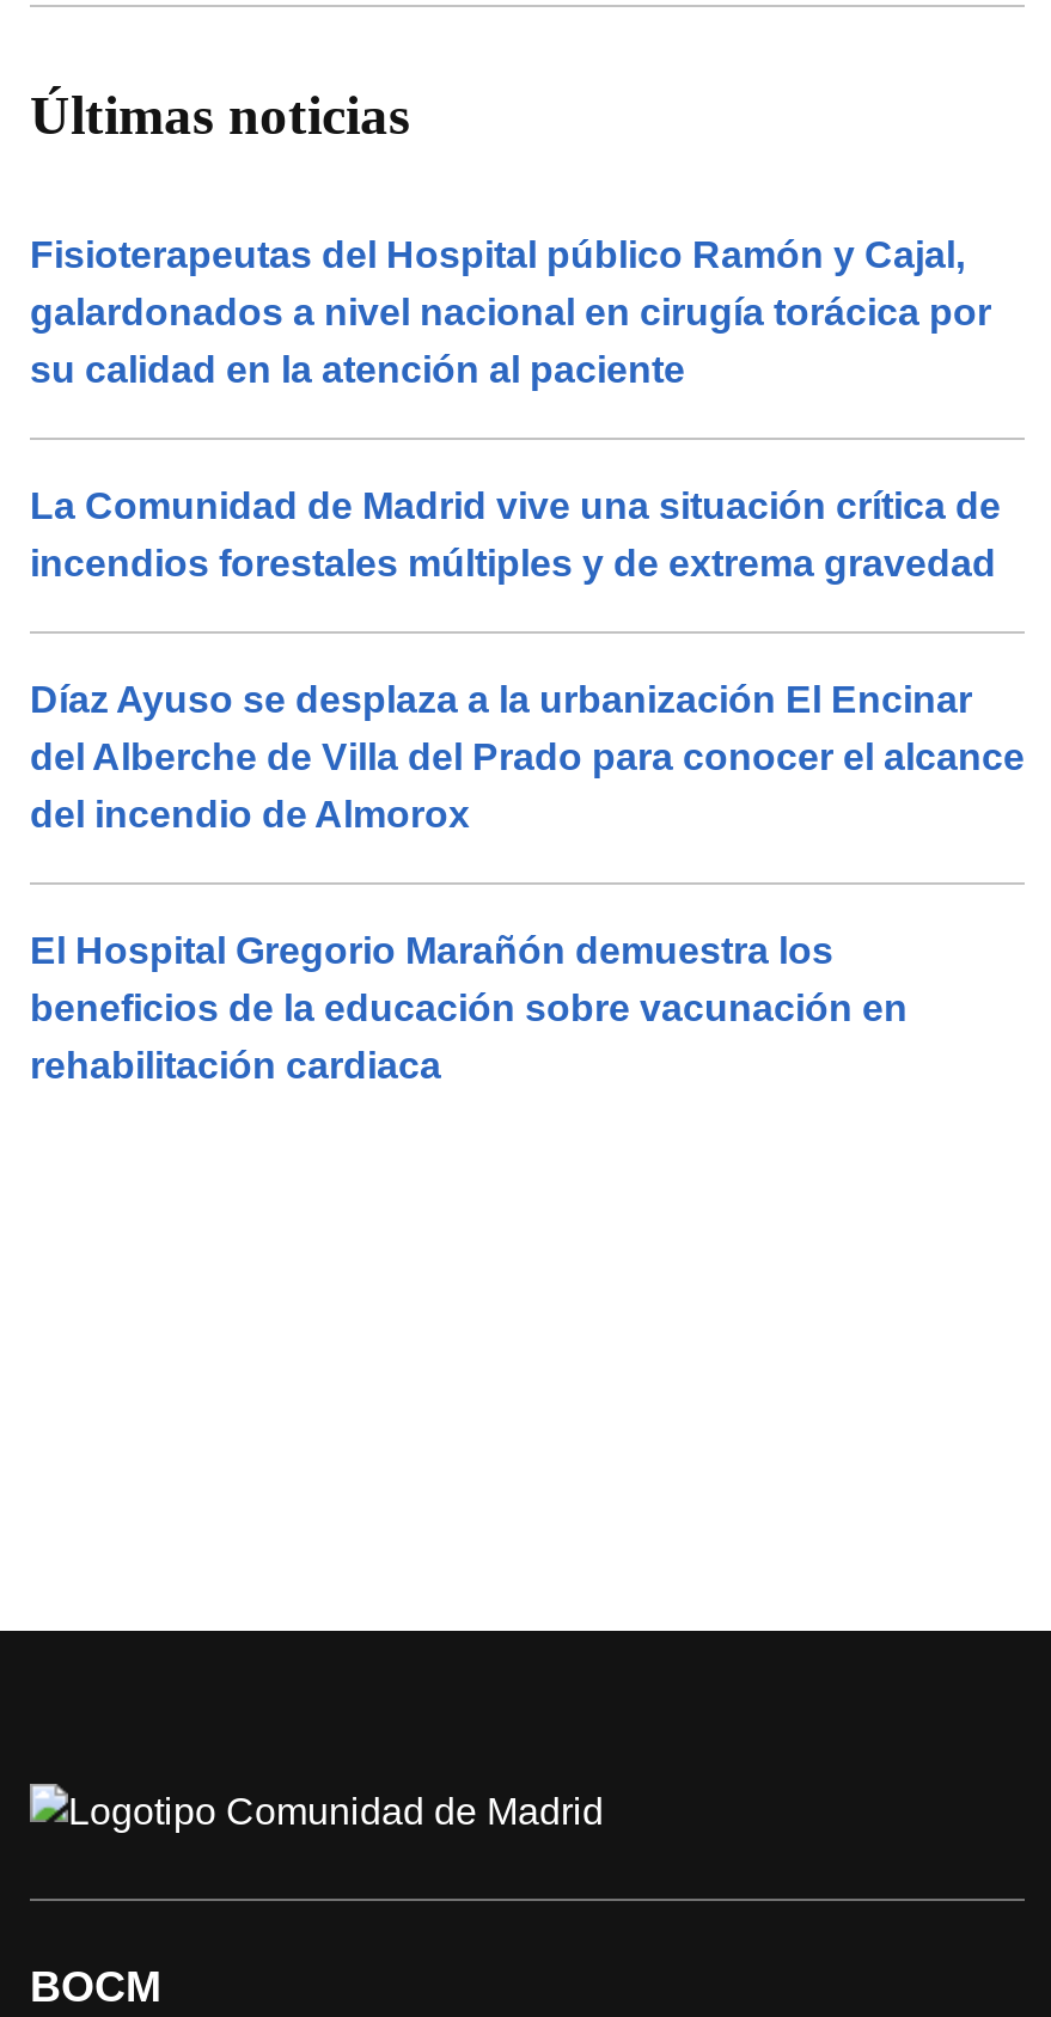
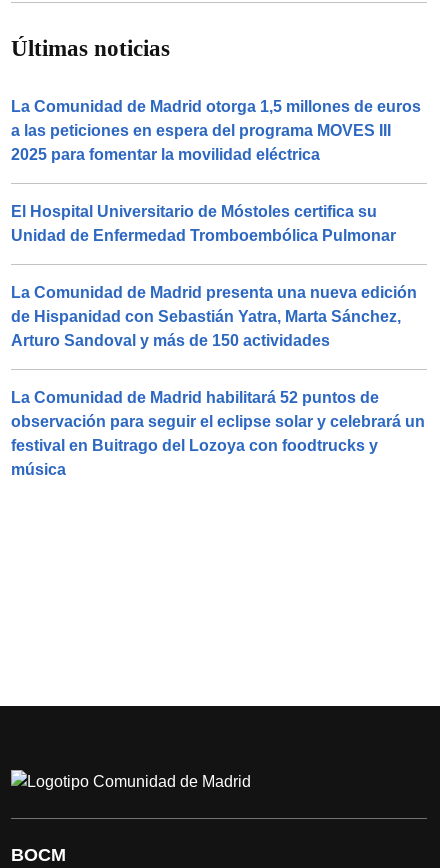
[30,234,991,389] Fisioterapeutas del Hospital público Ramón y Cajal, | galardonados a nivel nacional en cirugía torácica por | su calidad en la atención al paciente -> [11,98,421,163] La Comunidad de Madrid otorga 1,5 millones de euros | a las peticiones en espera del programa MOVES III | 2025 para fomentar la movilidad eléctrica
[30,485,1001,583] La Comunidad de Madrid vive una situación crítica de | incendios forestales múltiples y de extrema gravedad -> [11,203,396,244] El Hospital Universitario de Móstoles certifica su | Unidad de Enfermedad Tromboembólica Pulmonar
[30,678,1025,834] Díaz Ayuso se desplaza a la urbanización El Encinar | del Alberche de Villa del Prado para conocer el alcance | del incendio de Almorox -> [11,284,417,349] La Comunidad de Madrid presenta una nueva edición | de Hispanidad con Sebastián Yatra, Marta Sánchez, | Arturo Sandoval y más de 150 actividades
[30,929,908,1085] El Hospital Gregorio Marañón demuestra los | beneficios de la educación sobre vacunación en | rehabilitación cardiaca -> [11,389,425,478] La Comunidad de Madrid habilitará 52 puntos de | observación para seguir el eclipse solar y celebrará un | festival en Buitrago del Lozoya con foodtrucks y | música

